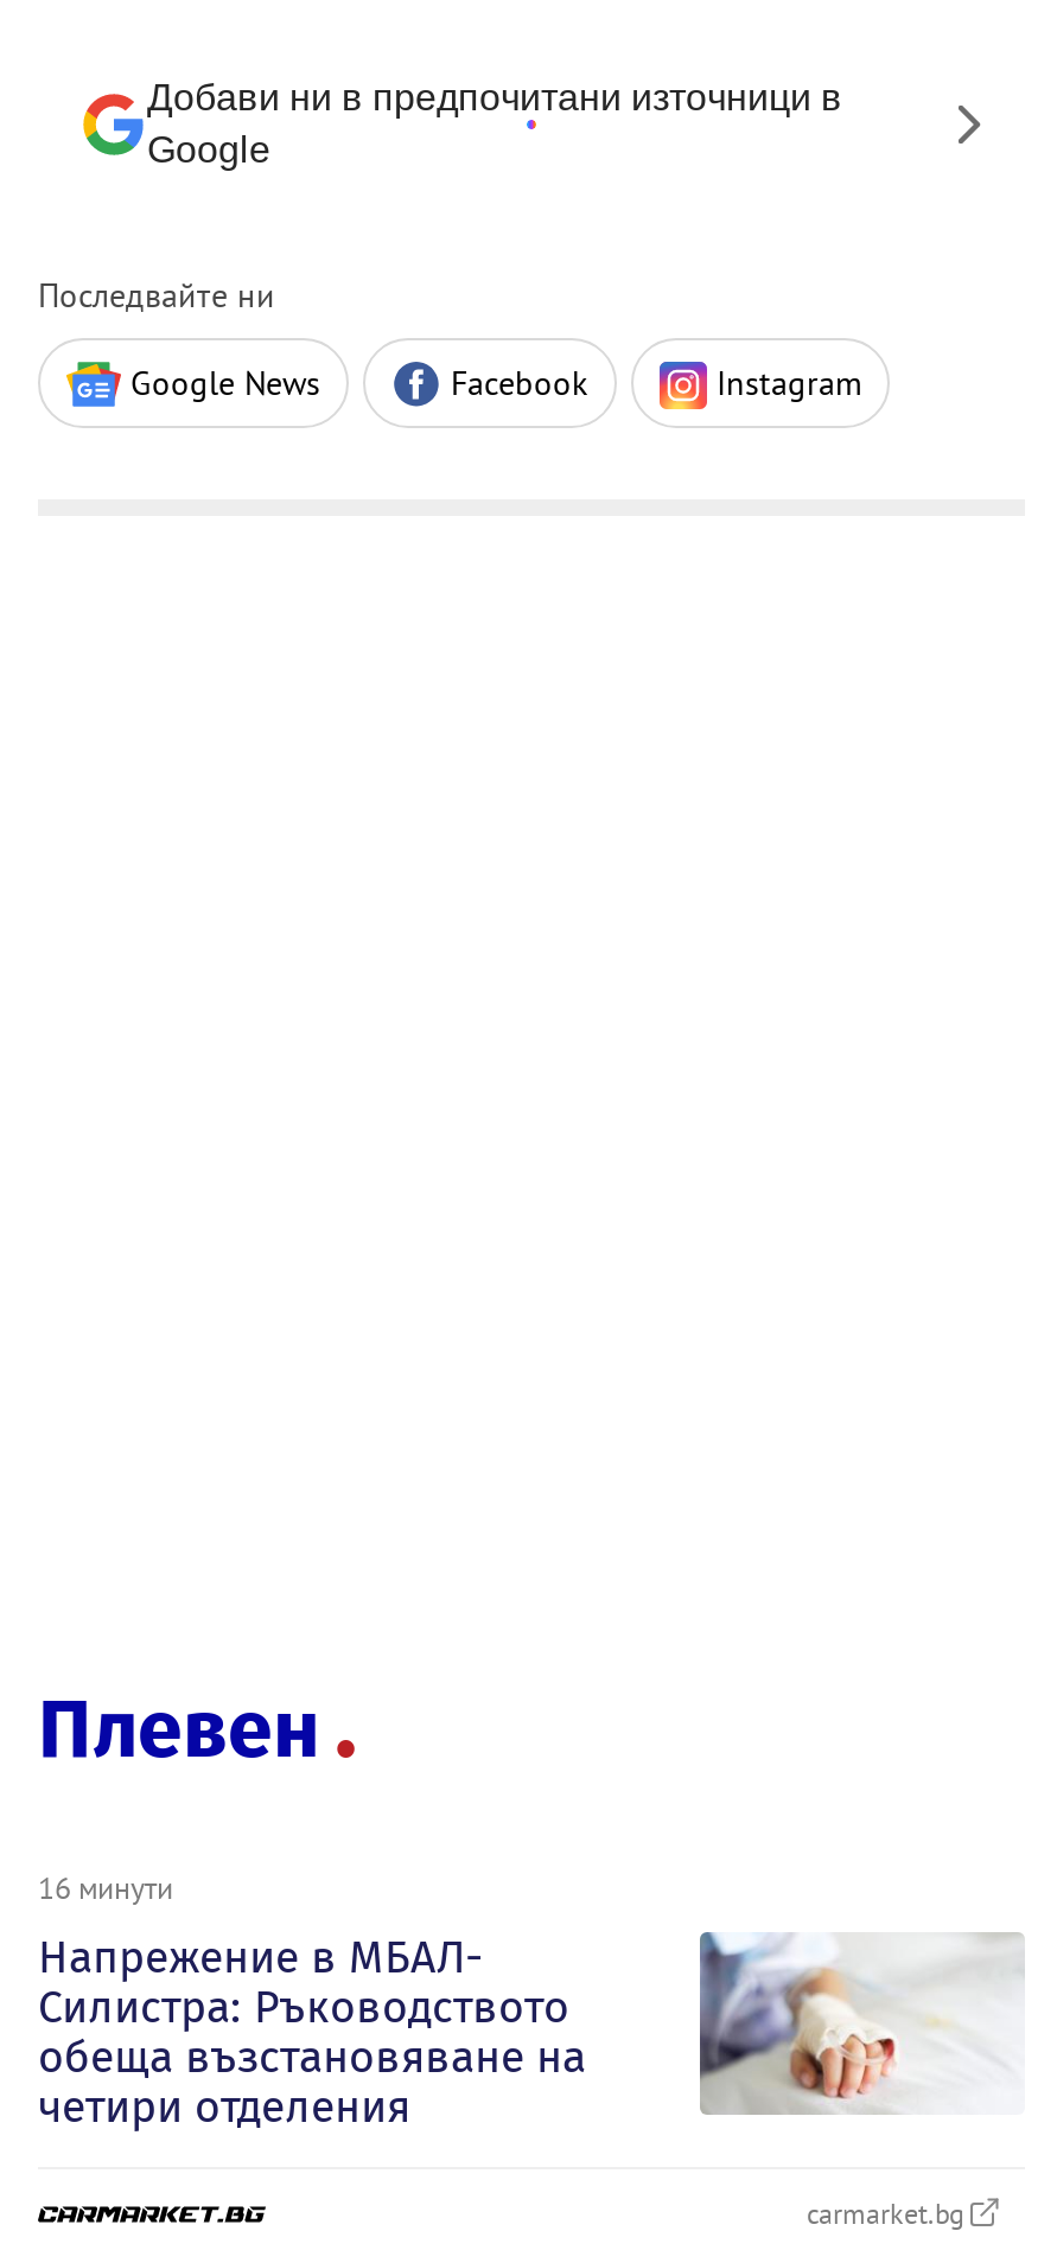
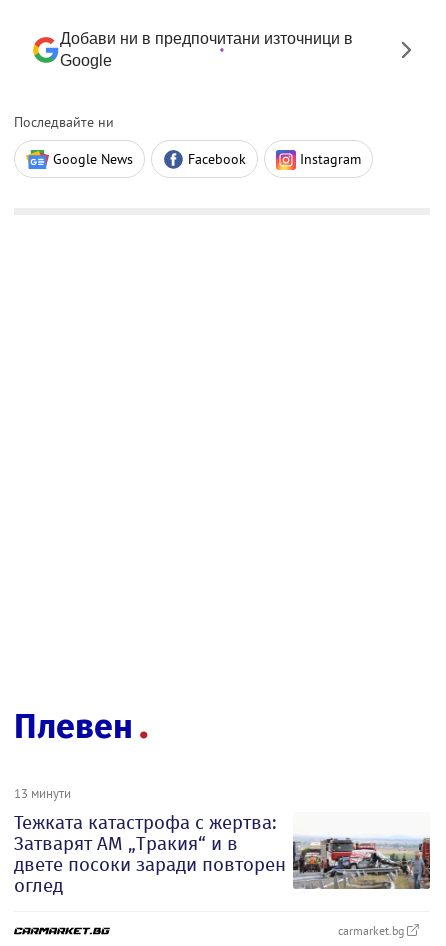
[38,1868,586,2134] 16 минути | Напрежение в МБАЛ- | Силистра: Ръководството | обеща възстановяване на | четири отделения -> [14,785,286,897] 13 минути | Тежката катастрофа с жертва: | Затварят АМ „Тракия“ и в | двете посоки заради повторен | оглед
[698,1930,1025,2115] [image] -> [293,812,431,890] [image]

